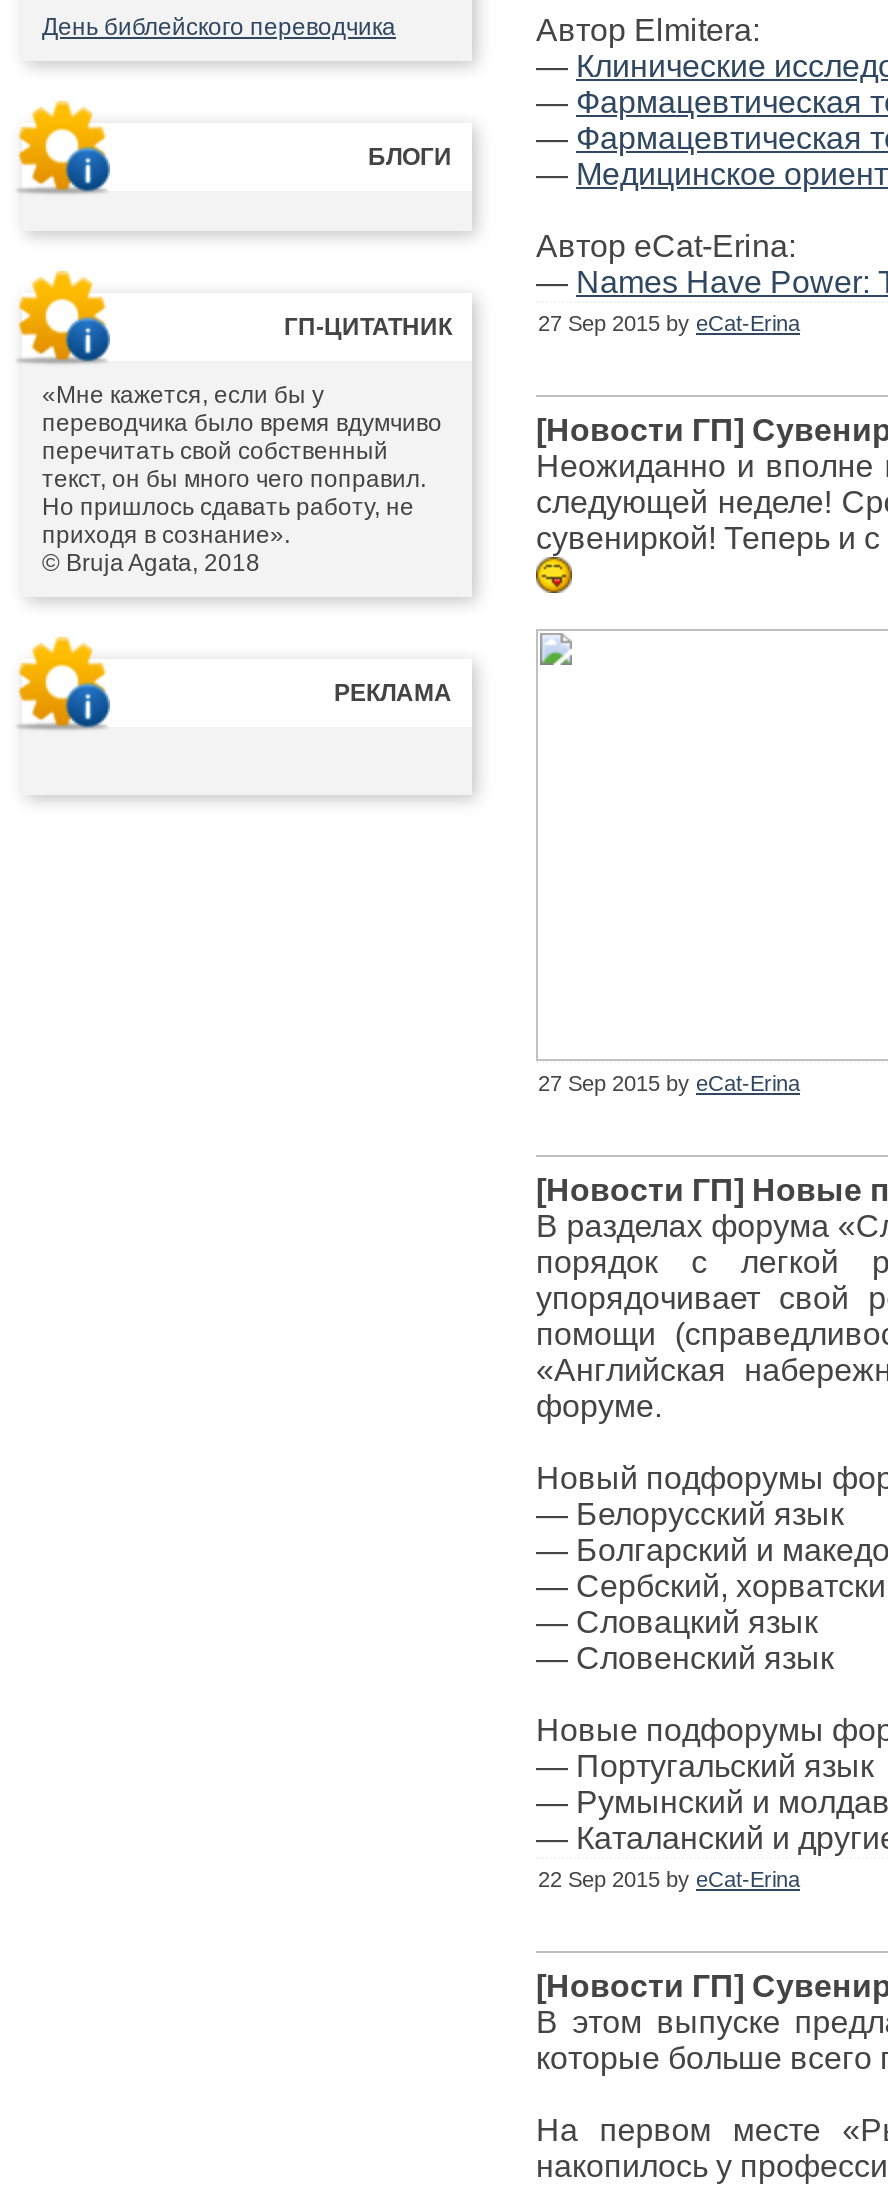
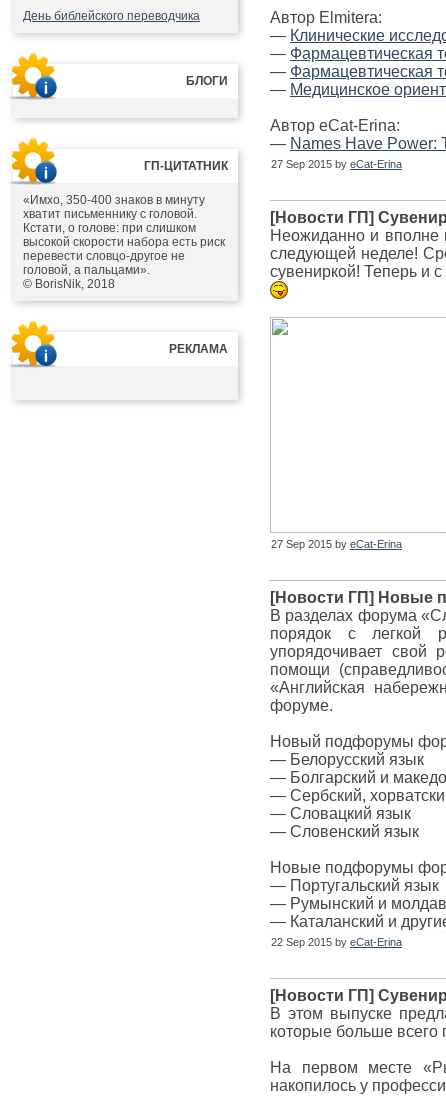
[42,381,442,577] «Мне кажется, если бы у | переводчика было время вдумчиво | перечитать свой собственный | текст, он бы много чего поправил. | Но пришлось сдавать работу, не | приходя в сознание». | © Bruja Agata, 2018 -> [23,193,225,291] «Имхо, 350-400 знаков в минуту | хватит письменнику с головой. | Кстати, о голове: при слишком | высокой скорости набора есть риск | перевести словцо-другое не | головой, а пальцами». | © BorisNik, 2018

